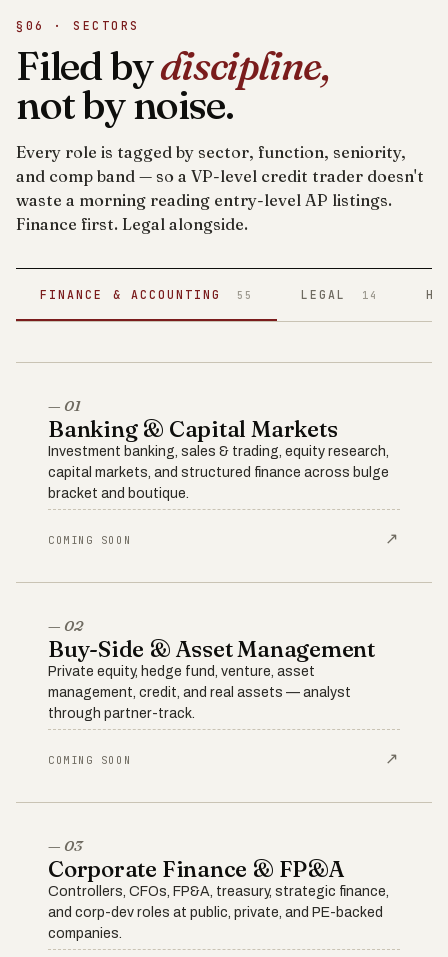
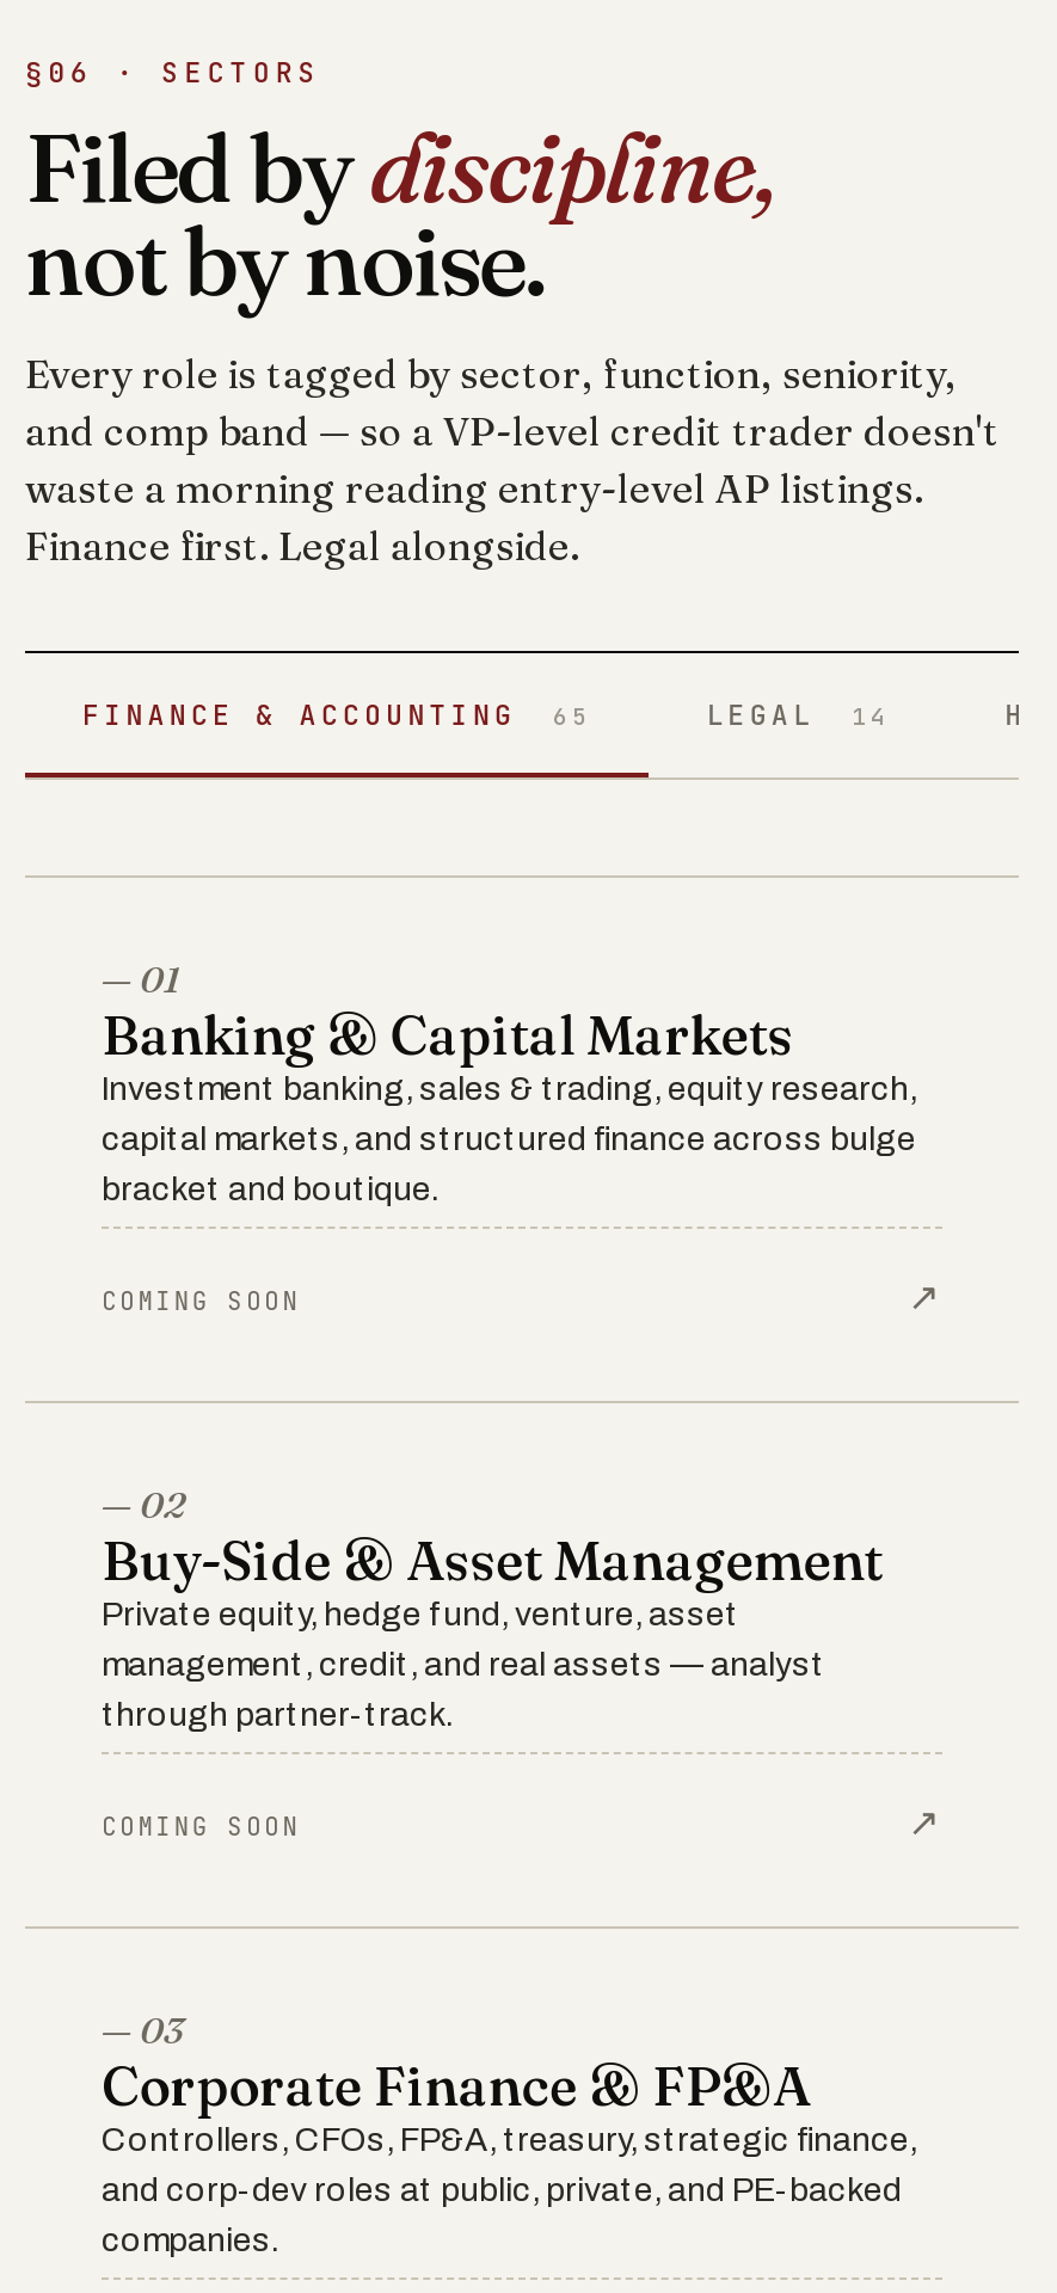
[40,286,253,301] FINANCE & ACCOUNTING 55 -> [82,695,591,731] FINANCE & ACCOUNTING 65

